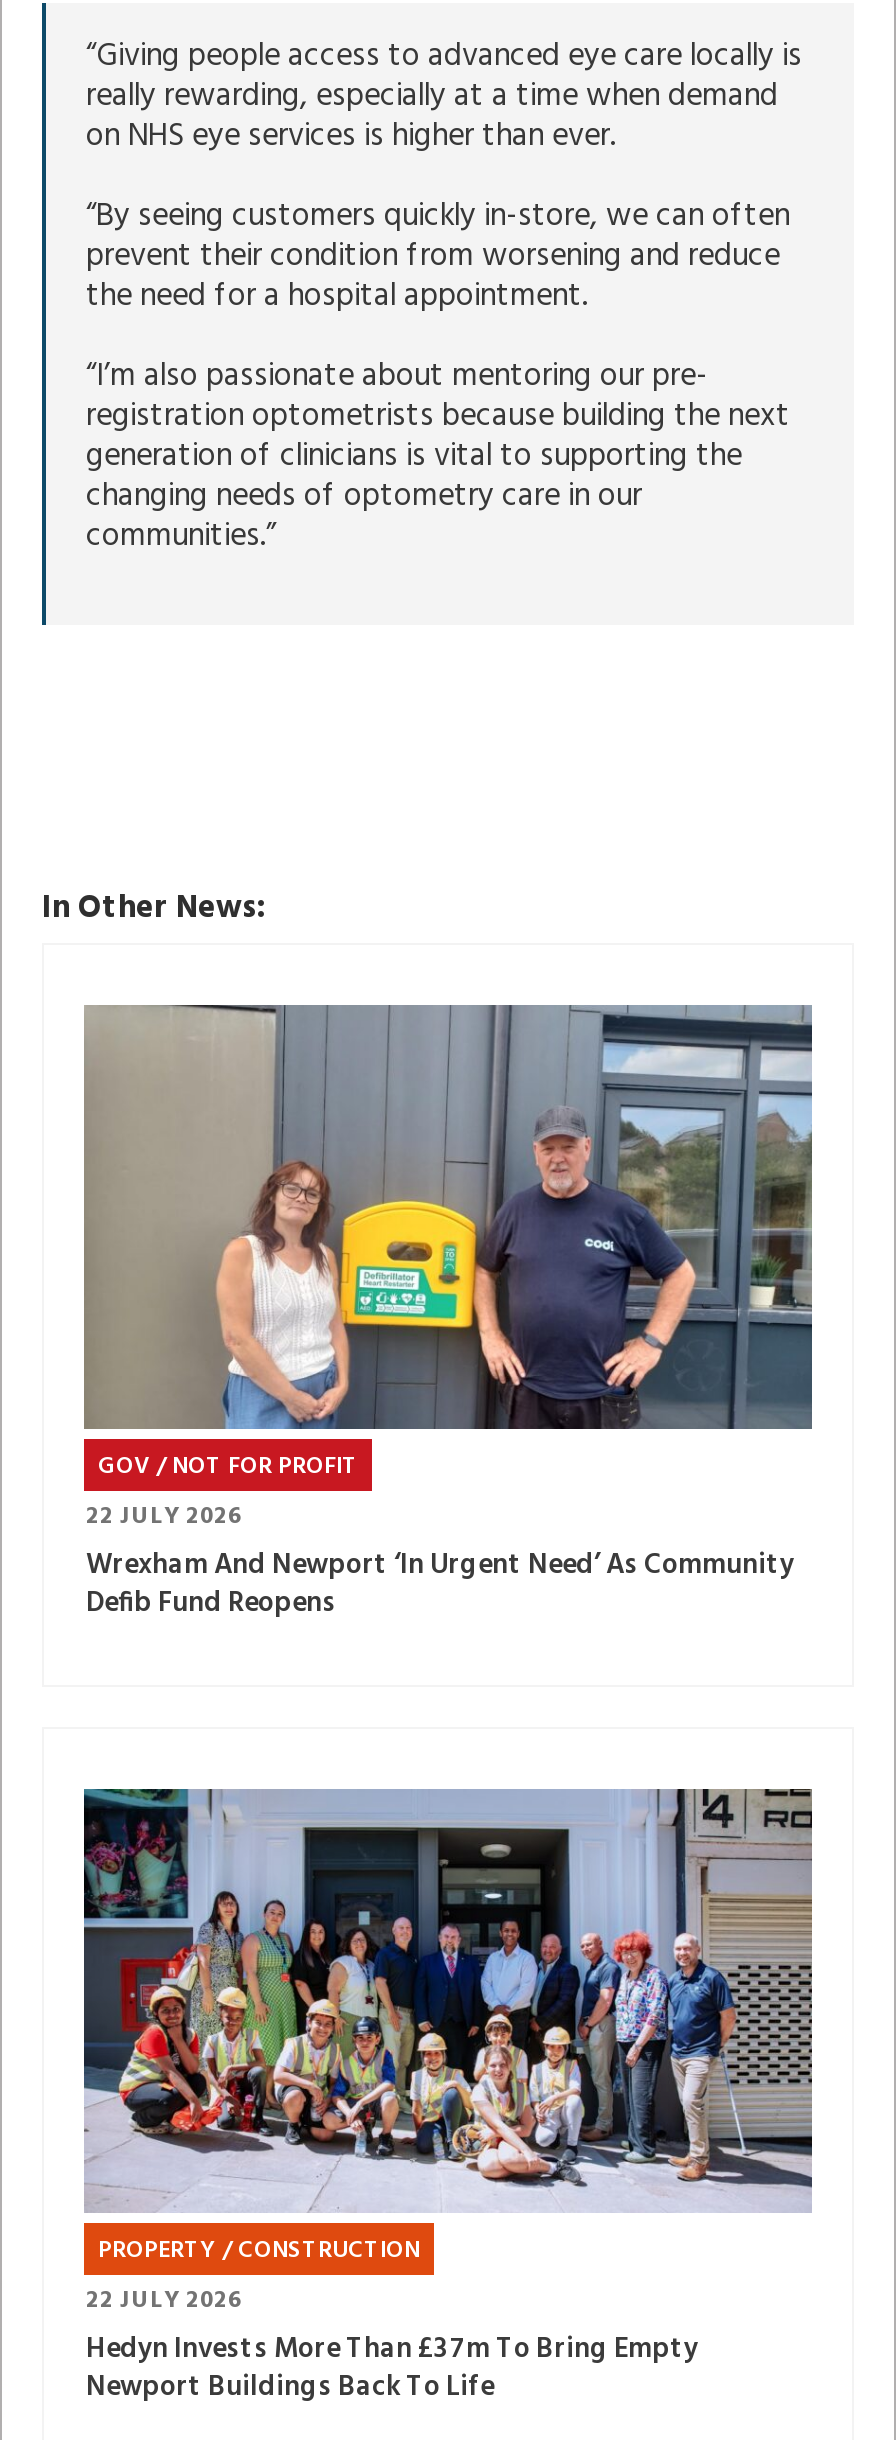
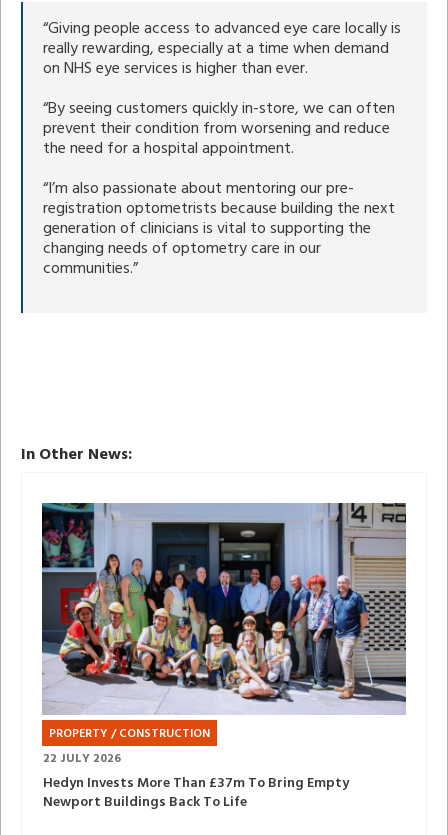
[82,1005,812,1627] [image] | GOV / NOT FOR PROFIT | 22 JULY 2026 | Wrexham And Newport ‘in Urgent Need’ As Community | Defib Fund Reopens -> none

